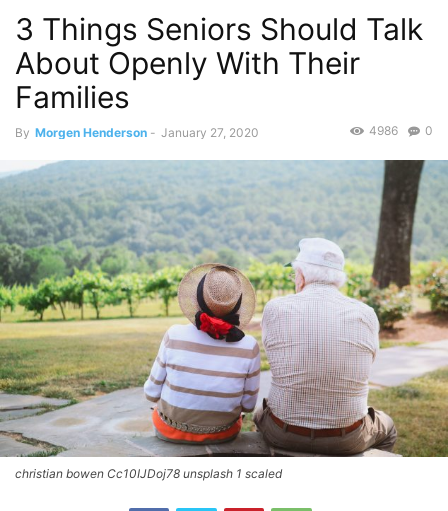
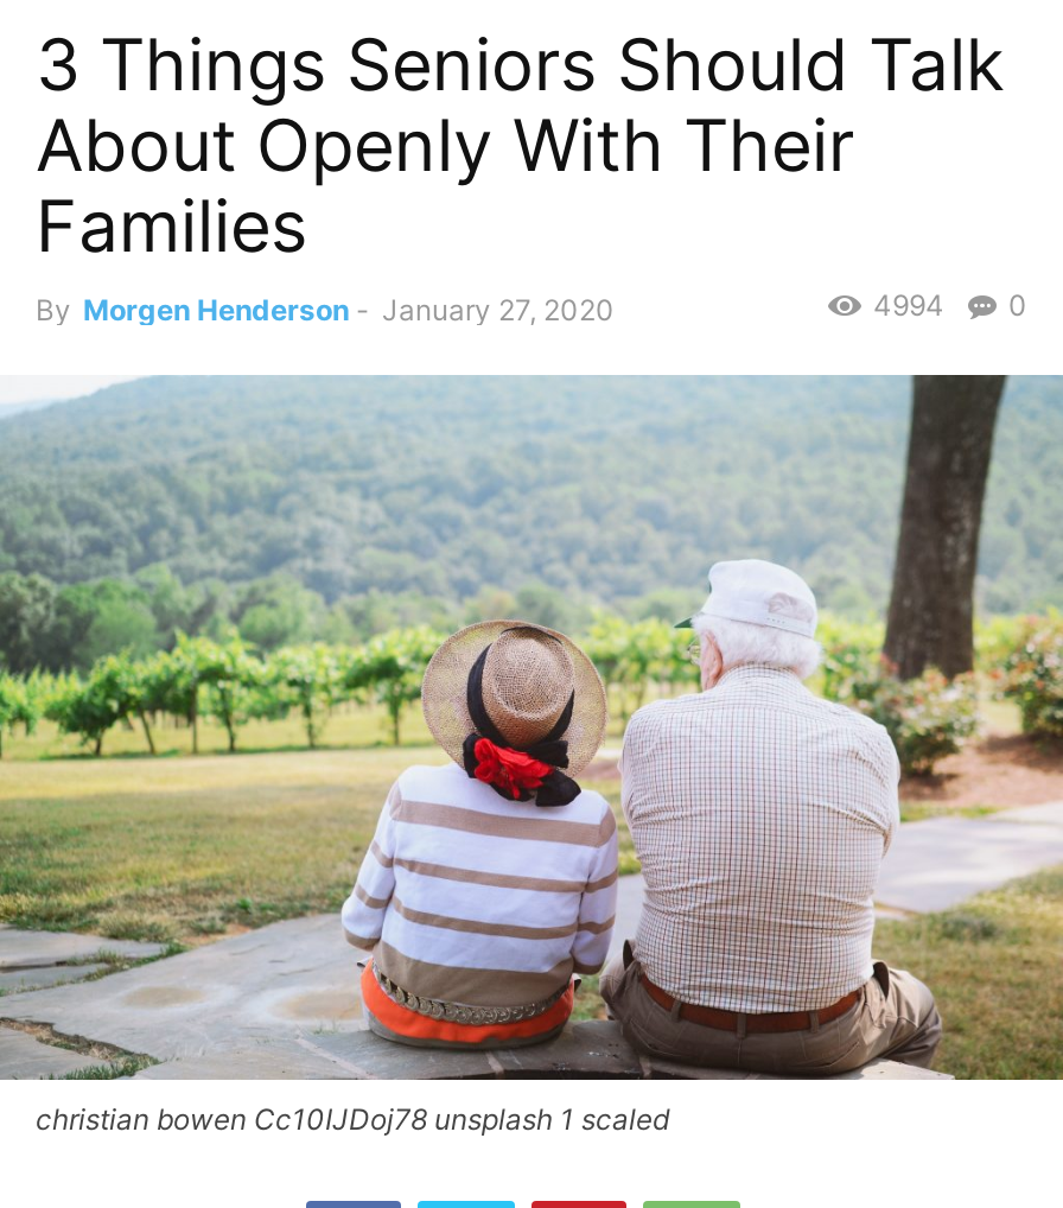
[369,123,433,138] 4986 0 -> [873,287,1027,323] 4994 0

